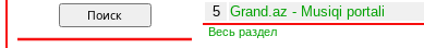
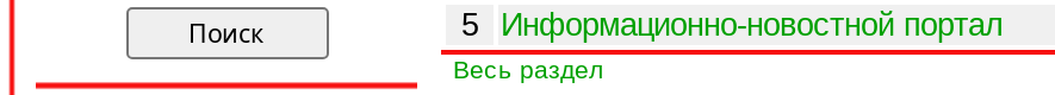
[230,3,385,20] Grand.az - Musiqi portali -> [501,7,1004,43] Информационно-новостной портал

